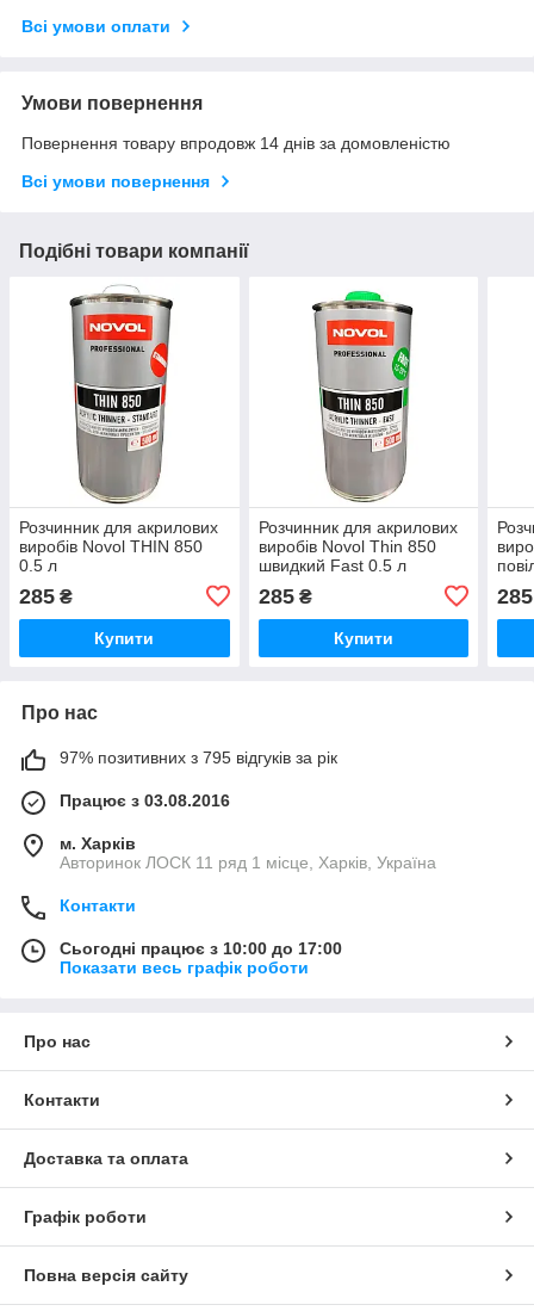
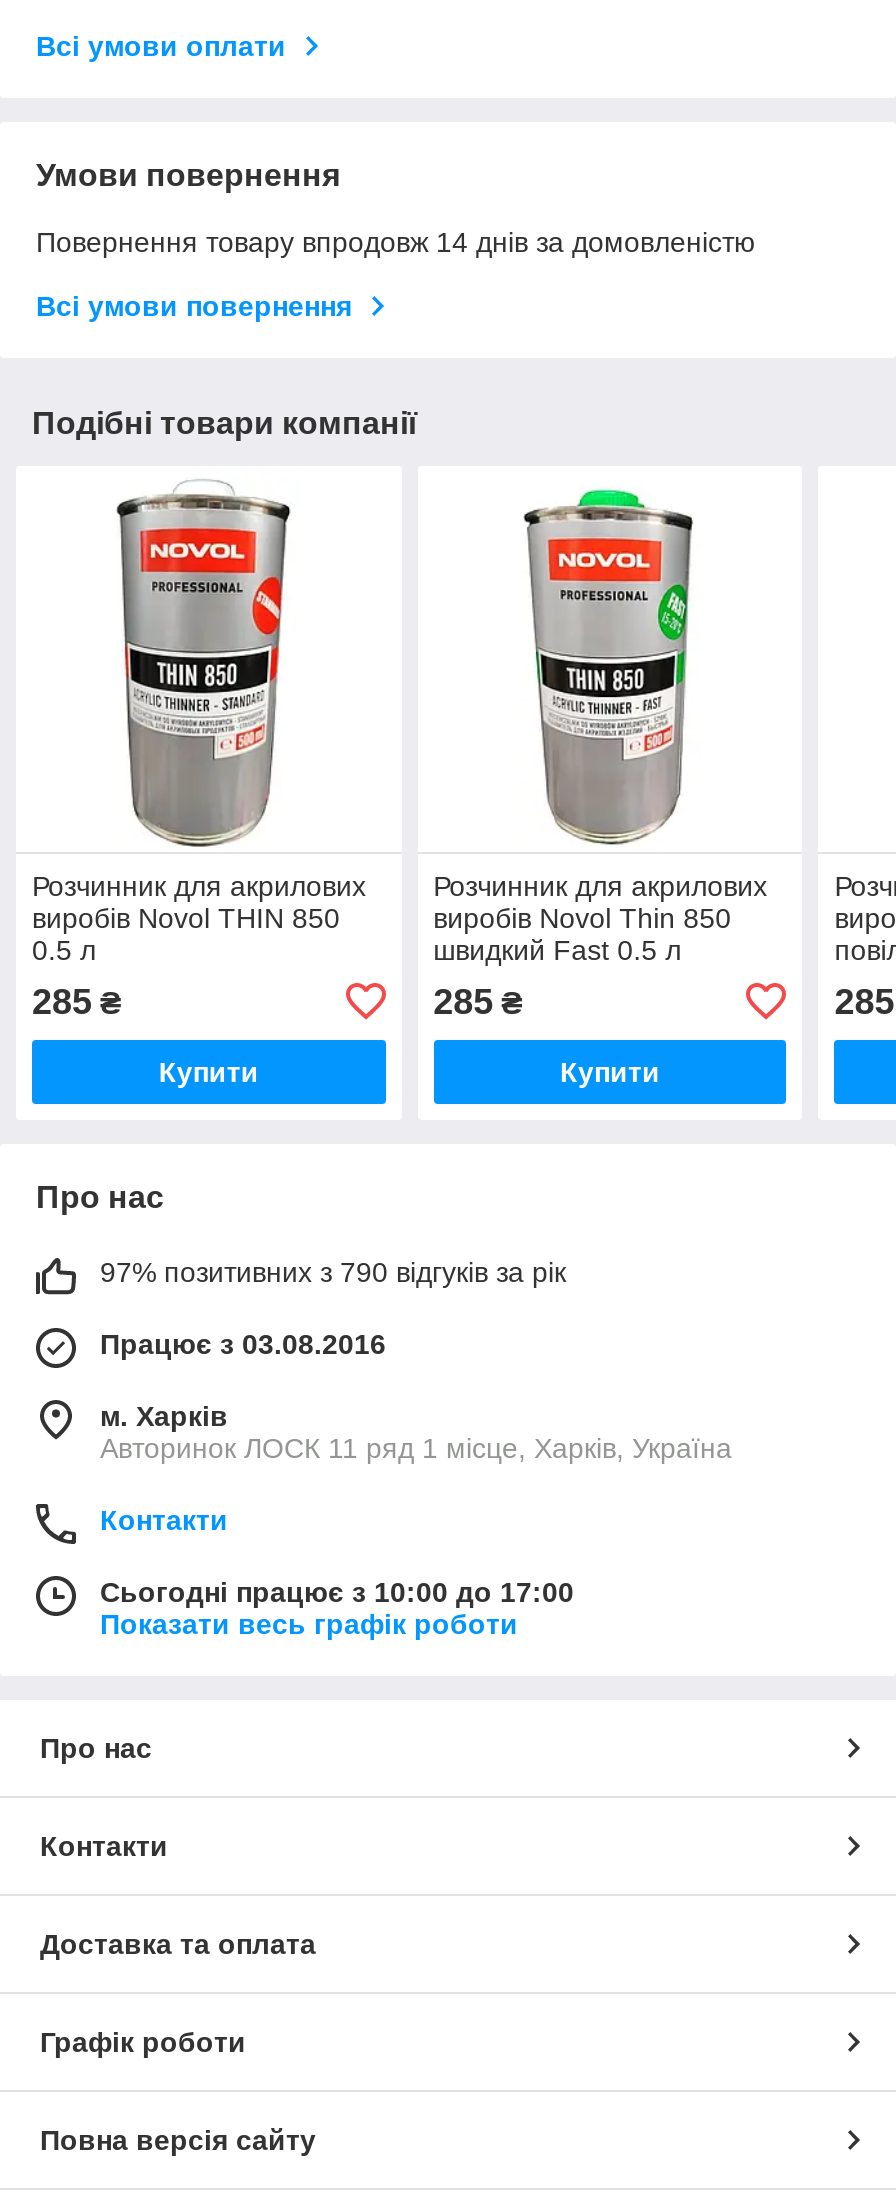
[60,748,337,767] 97% позитивних з 795 відгуків за рік -> [100,1256,566,1288] 97% позитивних з 790 відгуків за рік

